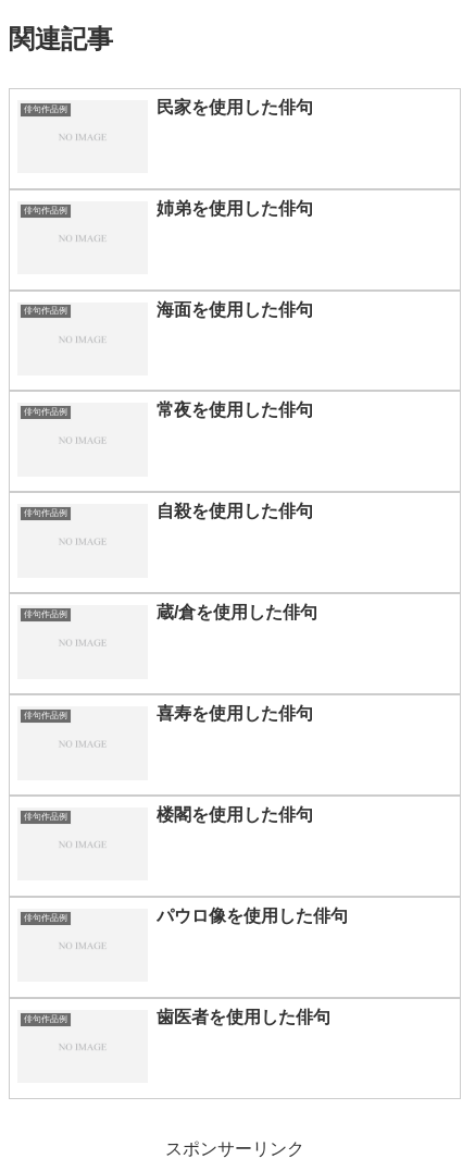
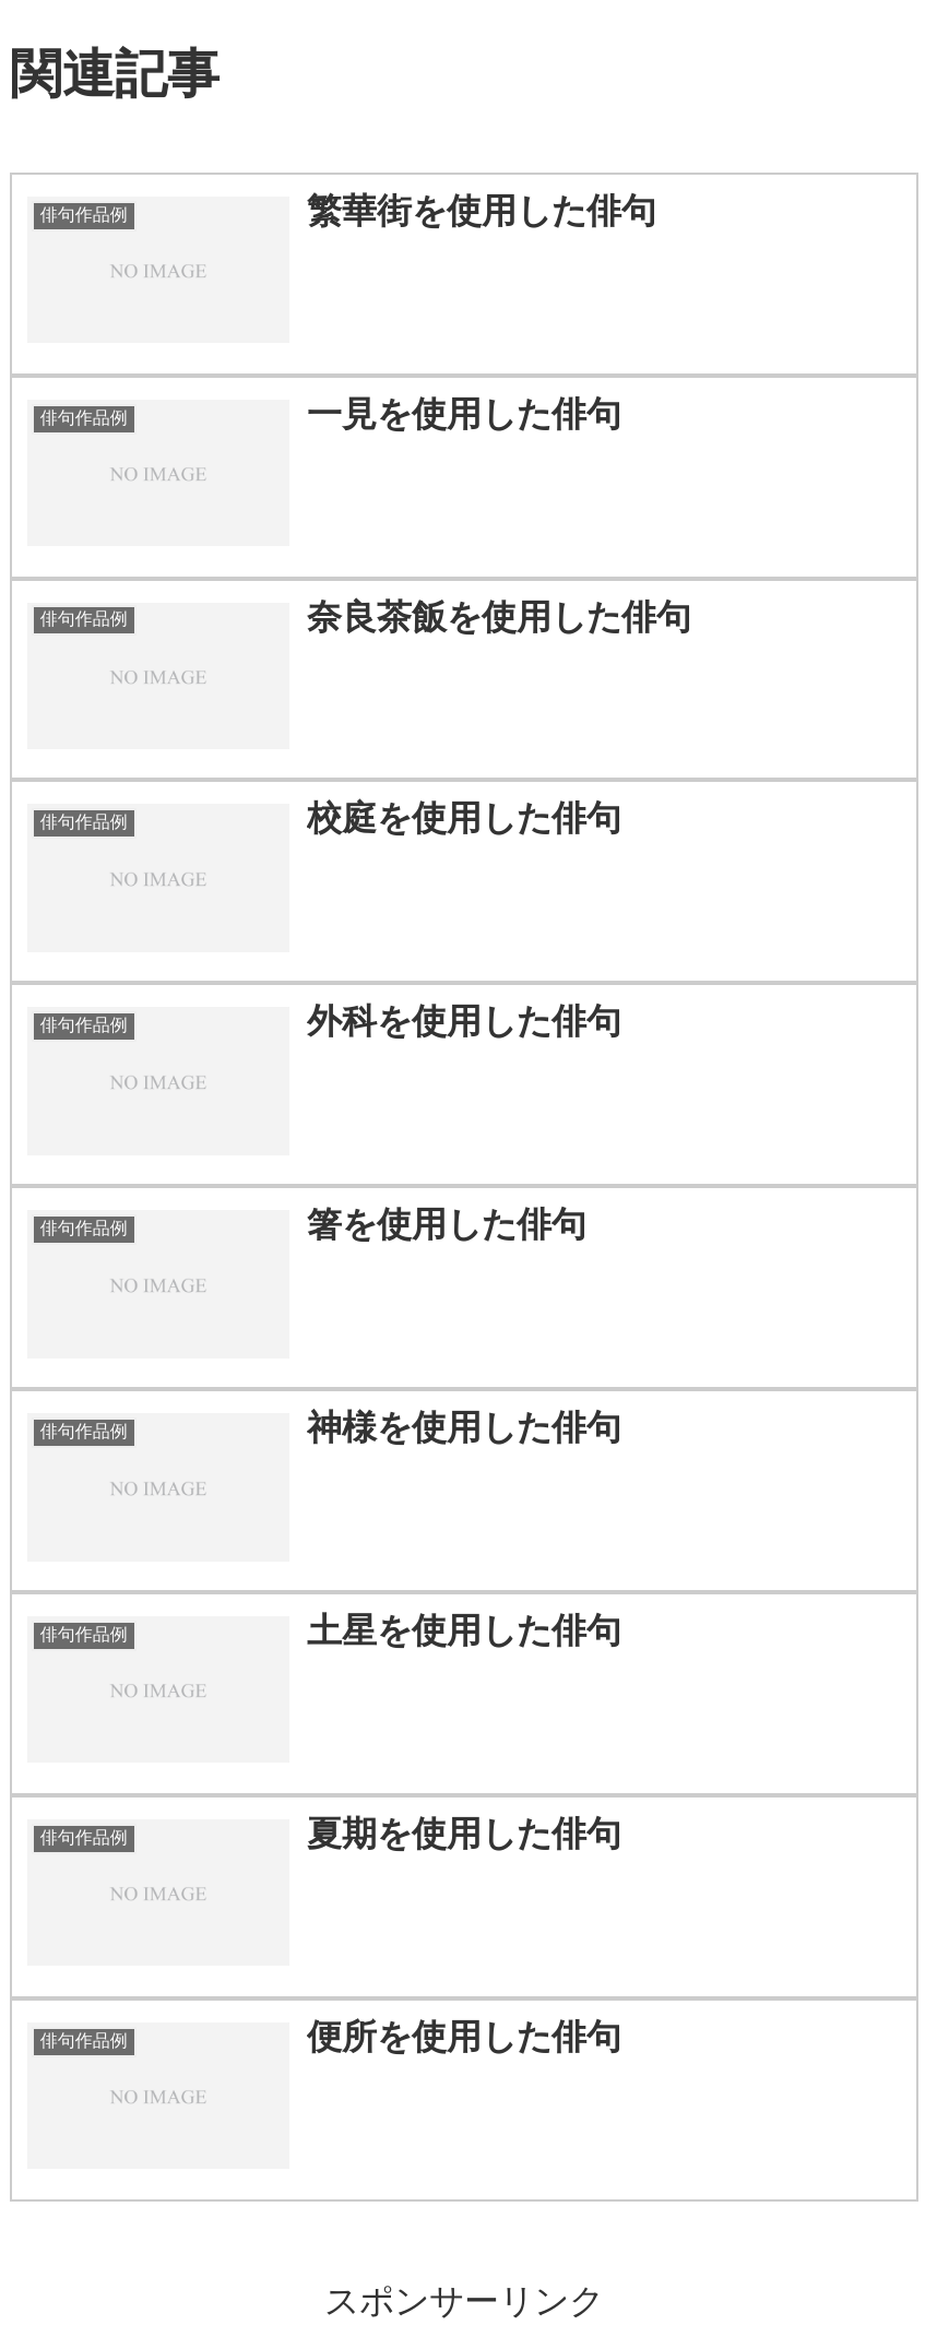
[157,98,313,116] 民家を使用した俳句 -> [307,192,656,229] 繁華街を使用した俳句
[157,199,313,217] 姉弟を使用した俳句 -> [307,394,621,432] 一見を使用した俳句
[157,300,313,318] 海面を使用した俳句 -> [307,597,691,634] 奈良茶飯を使用した俳句
[157,401,313,419] 常夜を使用した俳句 -> [307,800,621,837] 校庭を使用した俳句
[157,502,313,521] 自殺を使用した俳句 -> [307,1003,621,1040] 外科を使用した俳句
[157,603,317,622] 蔵/倉を使用した俳句 -> [307,1206,586,1243] 箸を使用した俳句
[157,704,313,723] 喜寿を使用した俳句 -> [307,1409,621,1446] 神様を使用した俳句
[157,805,313,824] 楼閣を使用した俳句 -> [307,1612,621,1649] 土星を使用した俳句
[157,906,348,925] パウロ像を使用した俳句 -> [307,1815,621,1852] 夏期を使用した俳句
[157,1008,330,1026] 歯医者を使用した俳句 -> [307,2018,621,2055] 便所を使用した俳句

